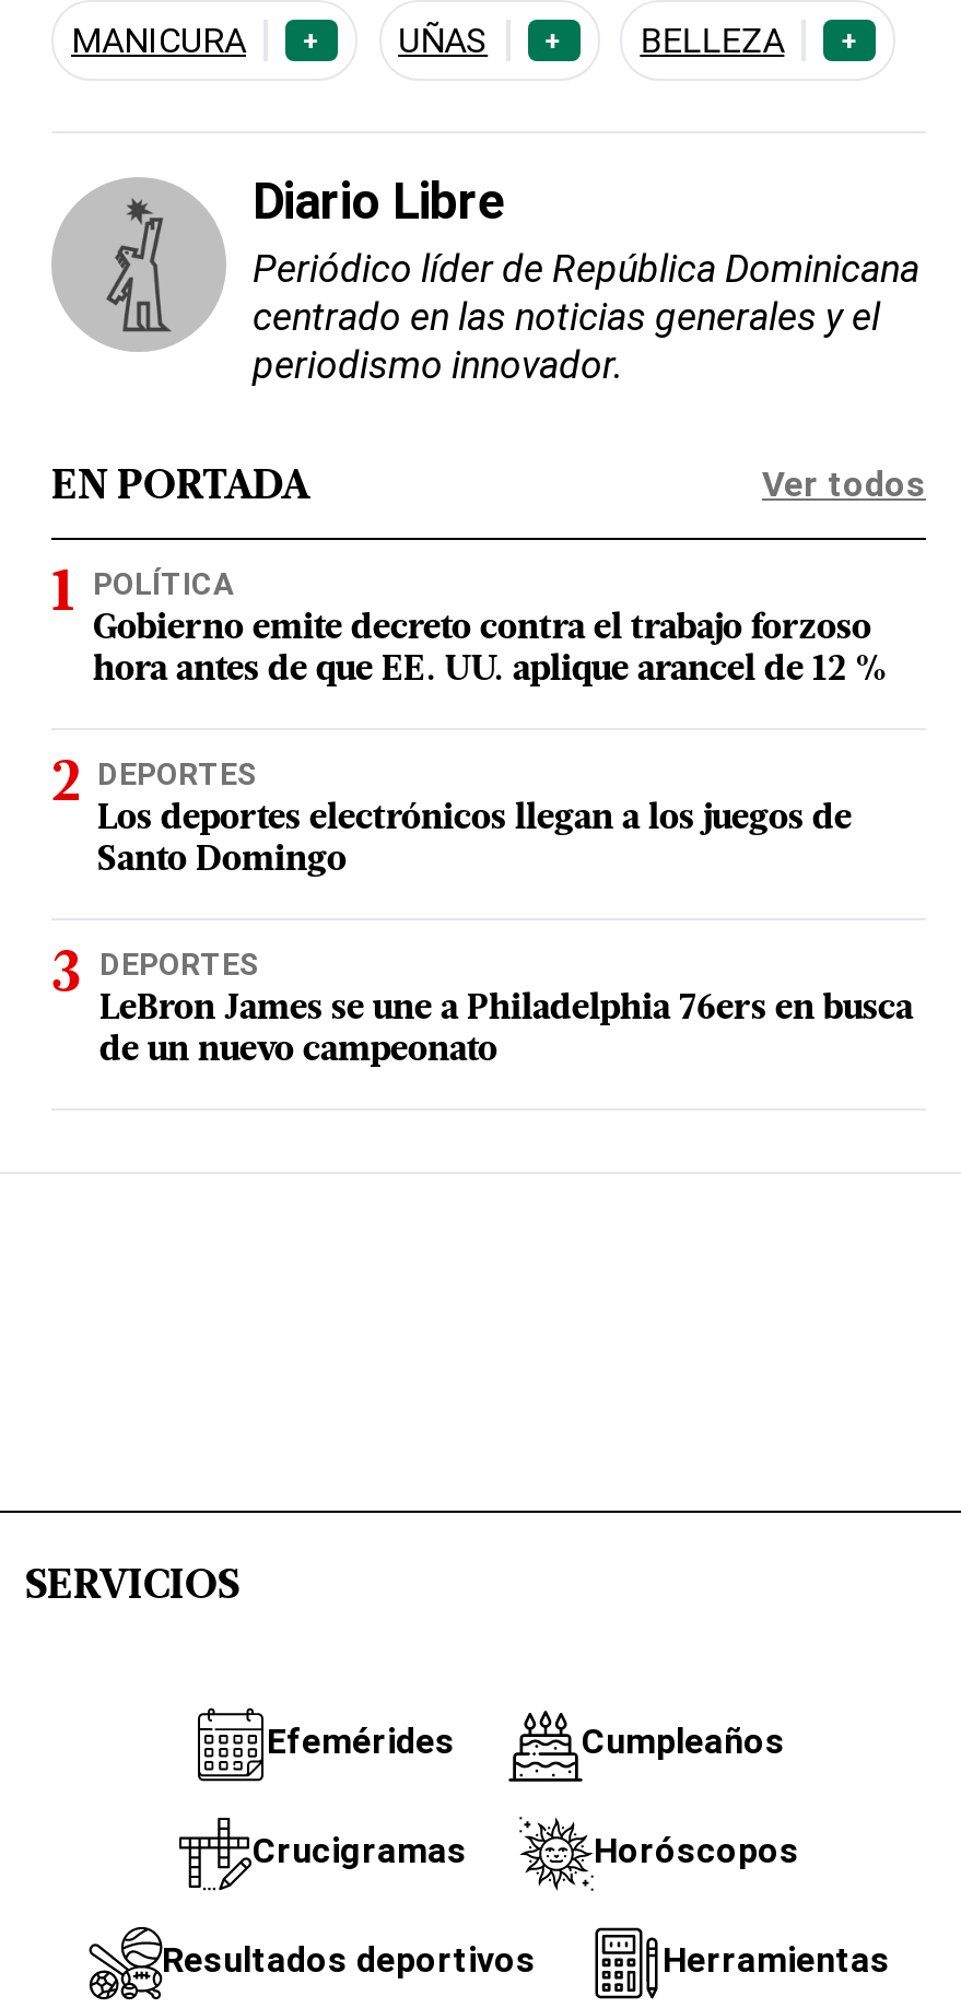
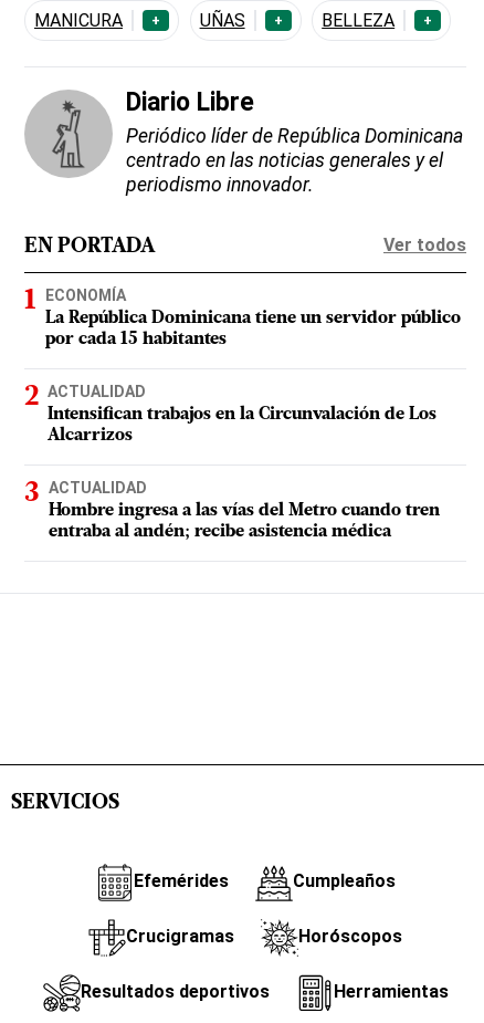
[93,567,889,689] POLÍTICA | Gobierno emite decreto contra el trabajo forzoso | hora antes de que EE. UU. aplique arancel de 12 % -> [45,287,461,349] ECONOMÍA | La República Dominicana tiene un servidor público | por cada 15 habitantes
[97,757,852,879] DEPORTES | Los deportes electrónicos llegan a los juegos de | Santo Domingo -> [48,383,436,445] ACTUALIDAD | Intensifican trabajos en la Circunvalación de Los | Alcarrizos
[99,947,913,1069] DEPORTES | LeBron James se une a Philadelphia 76ers en busca | de un nuevo campeonato -> [49,479,440,541] ACTUALIDAD | Hombre ingresa a las vías del Metro cuando tren | entraba al andén; recibe asistencia médica

